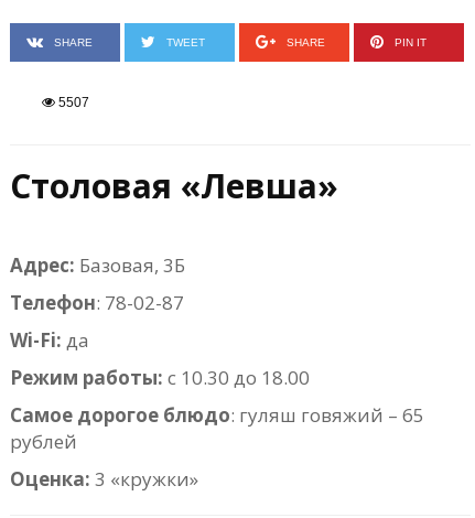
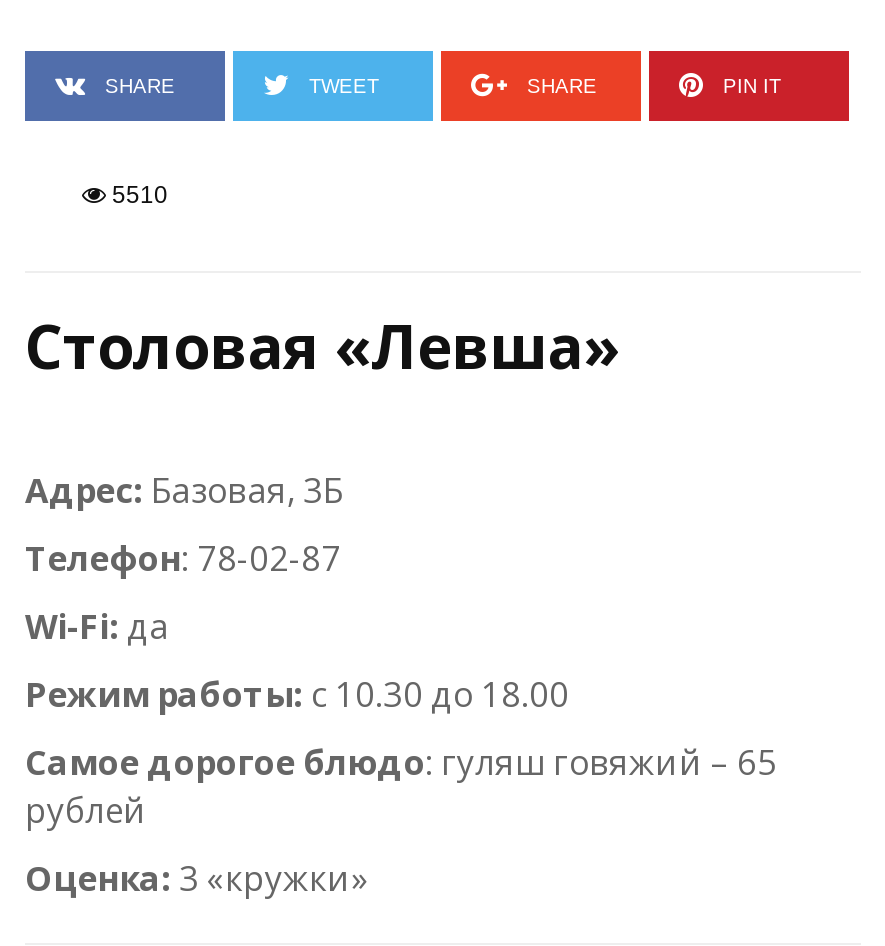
[55,95,89,110] 5507 -> [106,181,168,209] 5510

